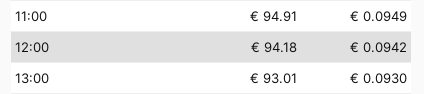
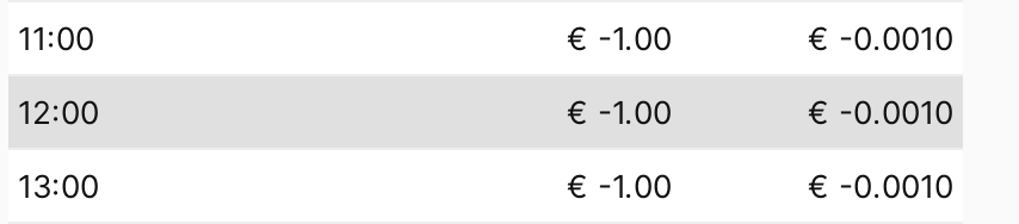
[250,8,297,24] € 94.91 -> [567,19,672,57] € -1.00
[350,8,407,24] € 0.0949 -> [808,19,953,57] € -0.0010
[251,39,297,55] € 94.18 -> [567,93,672,131] € -1.00
[350,39,407,55] € 0.0942 -> [808,93,953,131] € -0.0010
[250,70,407,86] € 93.01 | € 0.0930 -> [567,167,953,205] € -1.00 | € -0.0010

